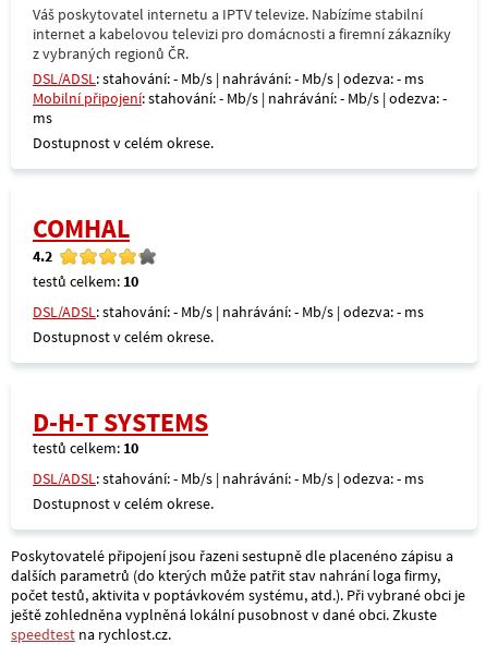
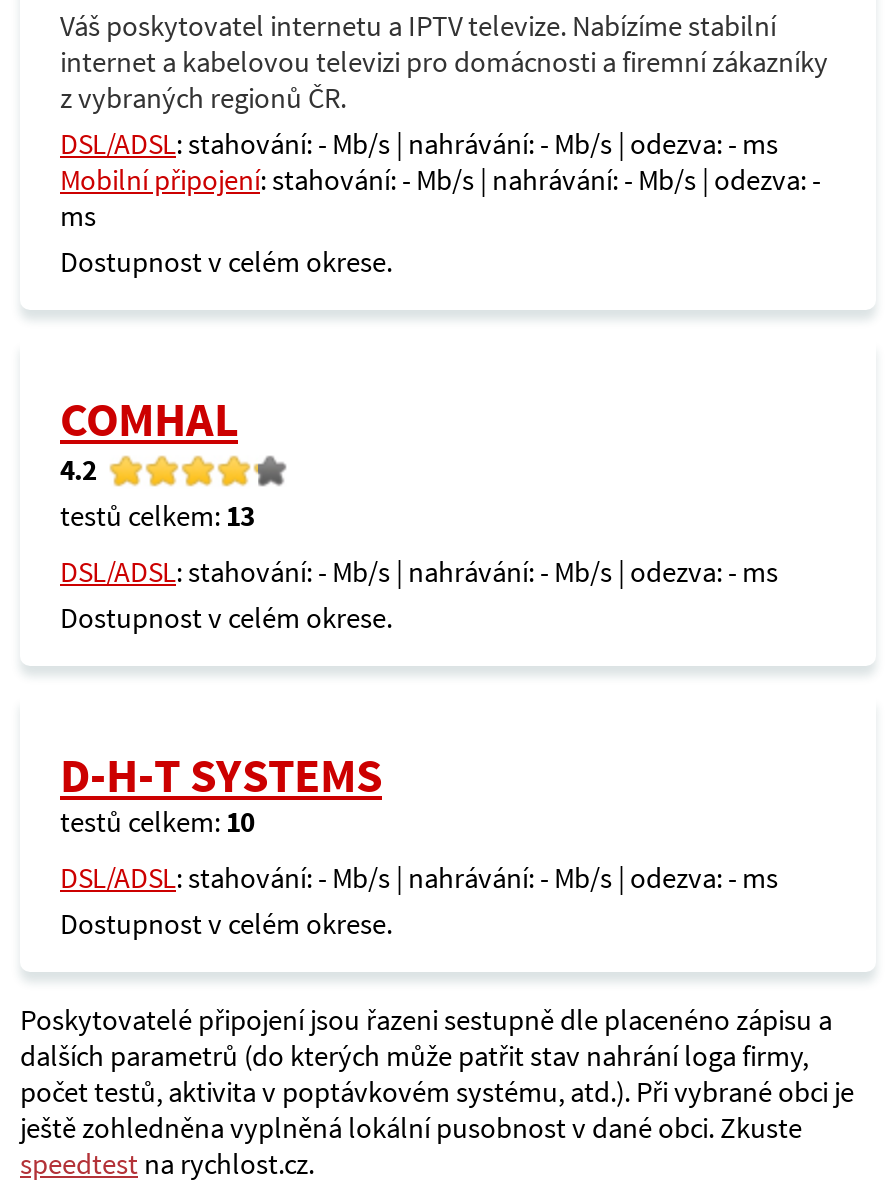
[33,271,138,291] testů celkem: 10 -> [60,498,254,534] testů celkem: 13

